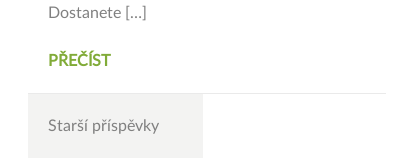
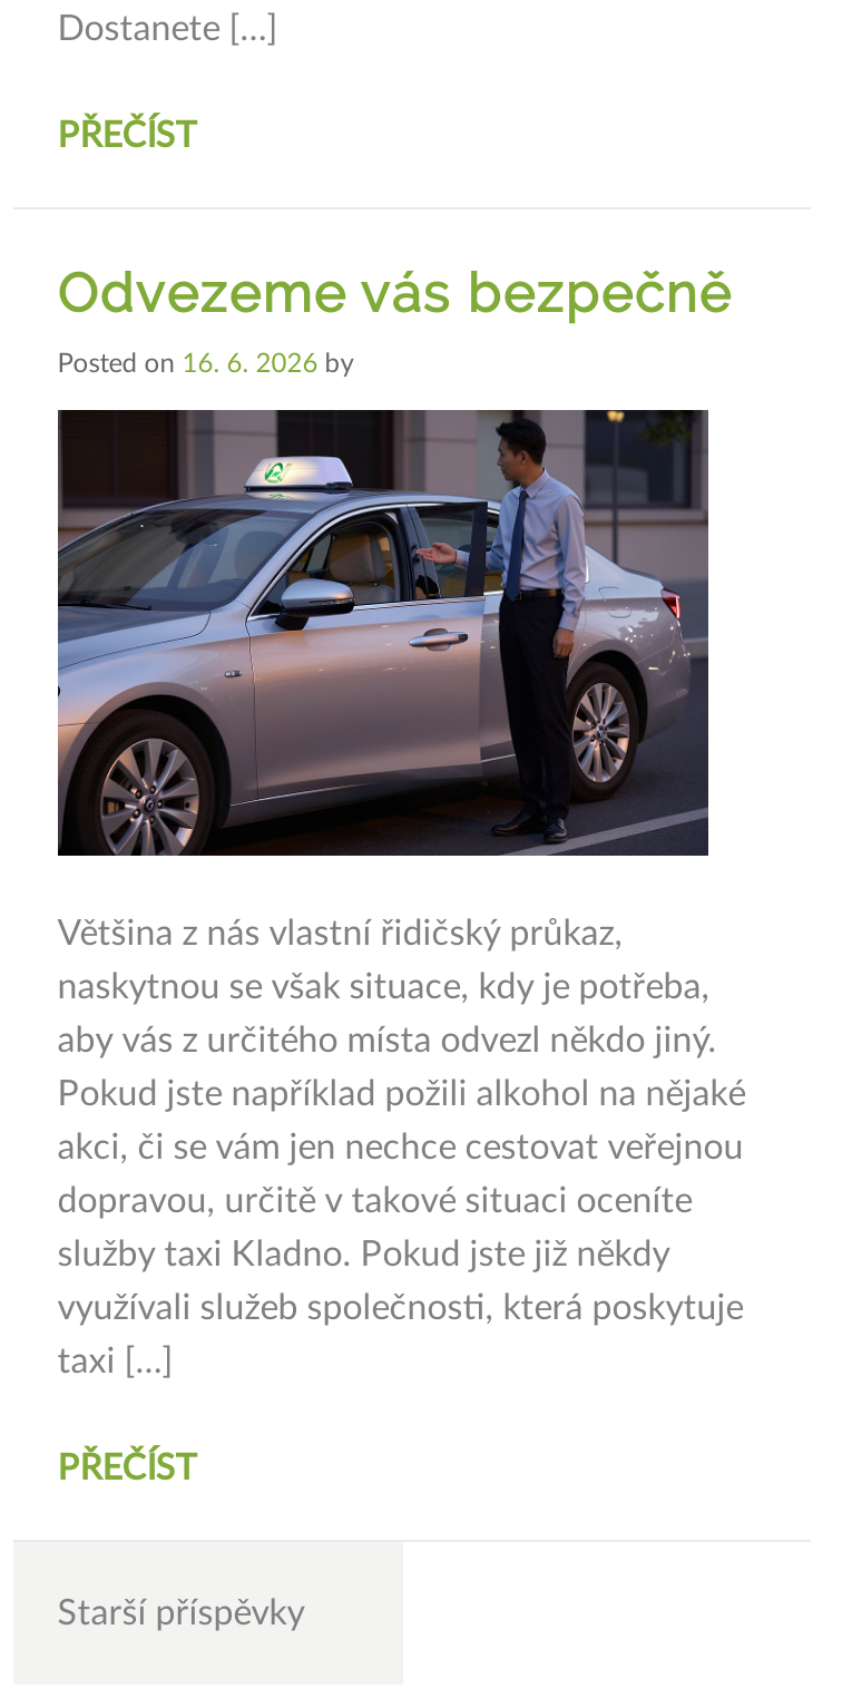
none -> [56,408,746,1486] [image] | Většina z nás vlastní řidičský průkaz, | naskytnou se však situace, kdy je potřeba, | aby vás z určitého místa odvezl někdo jiný. | Pokud jste například požili alkohol na nějaké | akci, či se vám jen nechce cestovat veřejnou | dopravou, určitě v takové situaci oceníte | služby taxi Kladno. Pokud jste již někdy | využívali služeb společnosti, která poskytuje | taxi […] | PŘEČÍST
none -> [57,260,732,376] Odvezeme vás bezpečně | Posted on 16. 6. 2026 by

